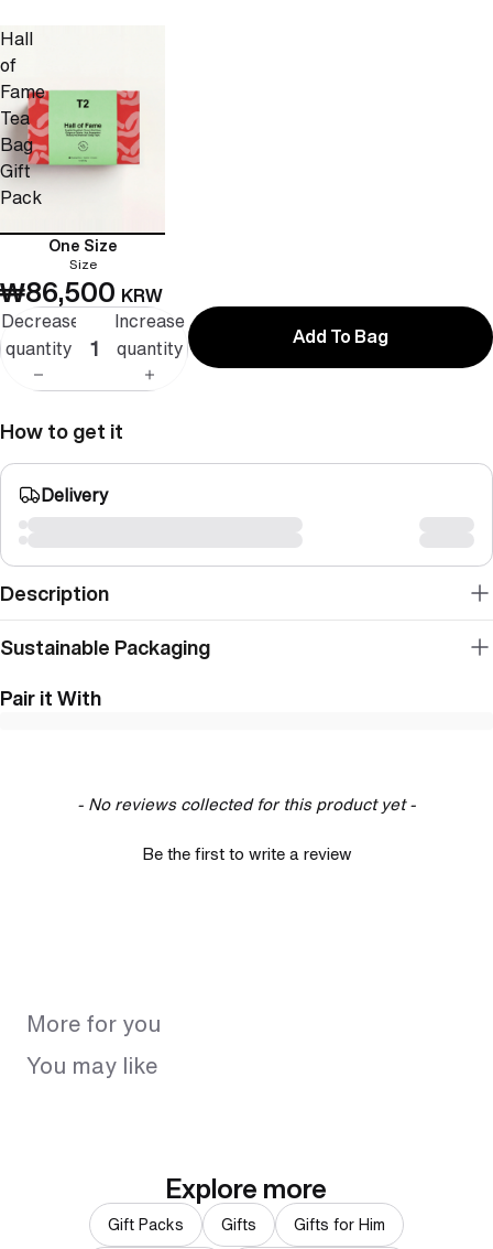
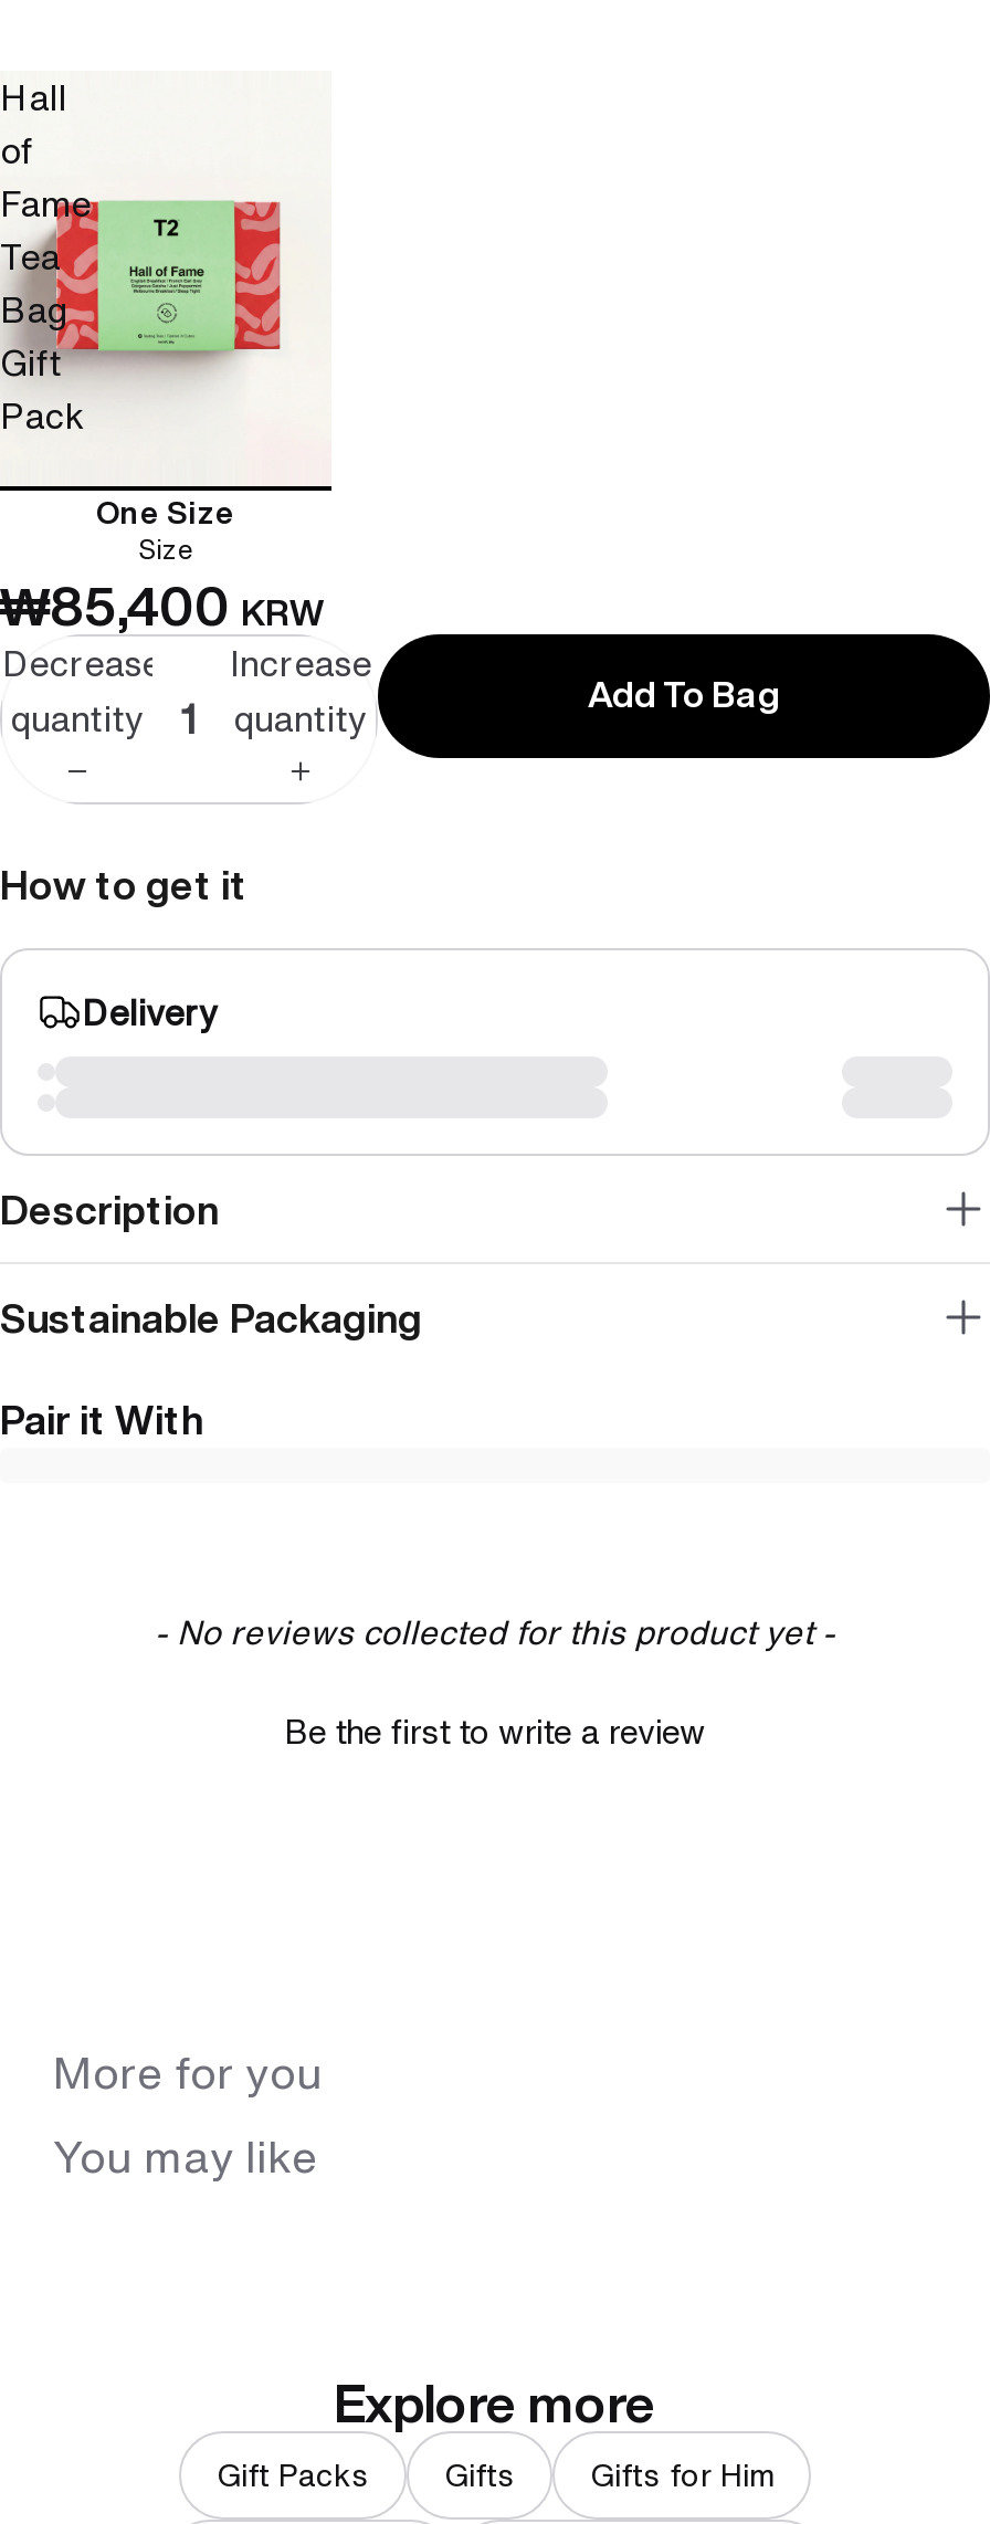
[0,272,163,311] ₩86,500 KRW -> [0,565,325,644] ₩85,400 KRW

